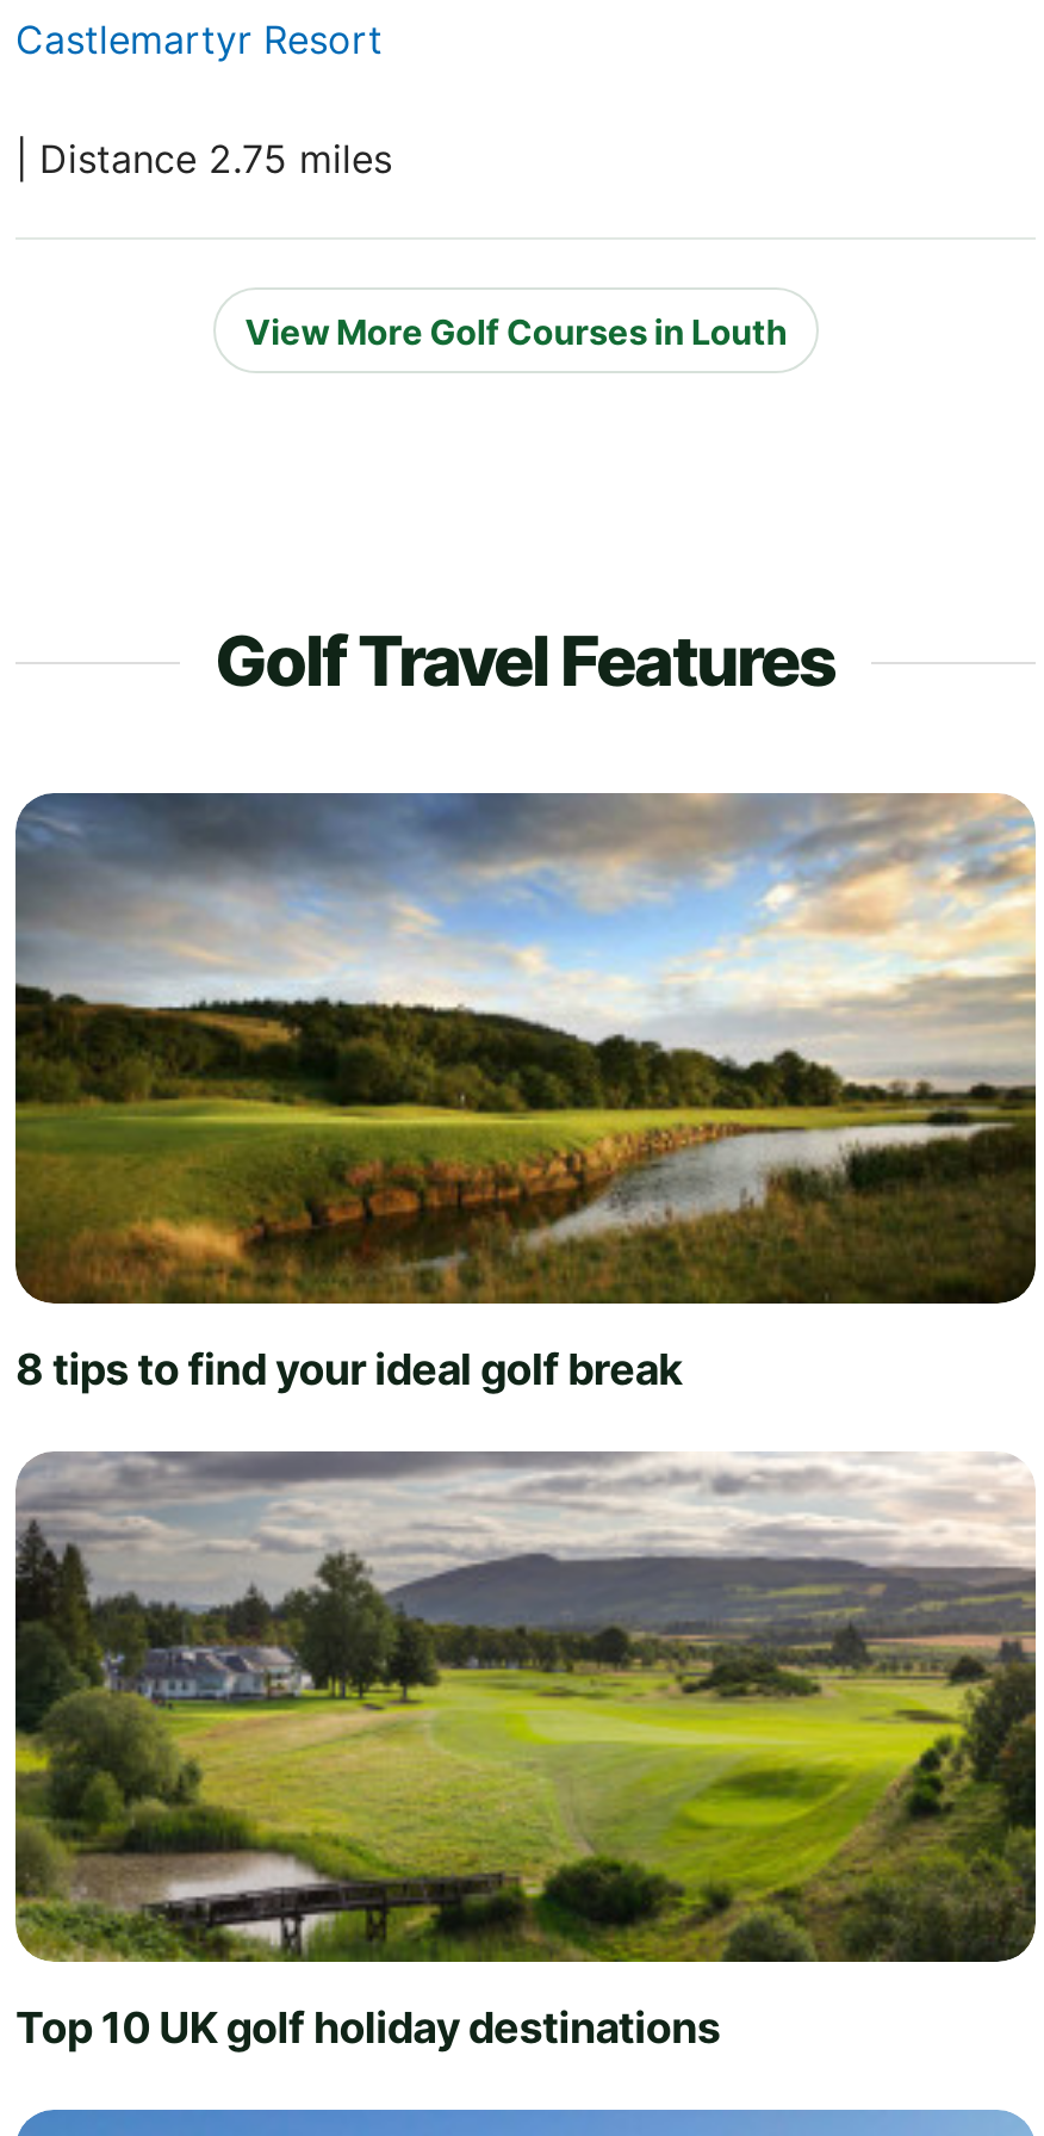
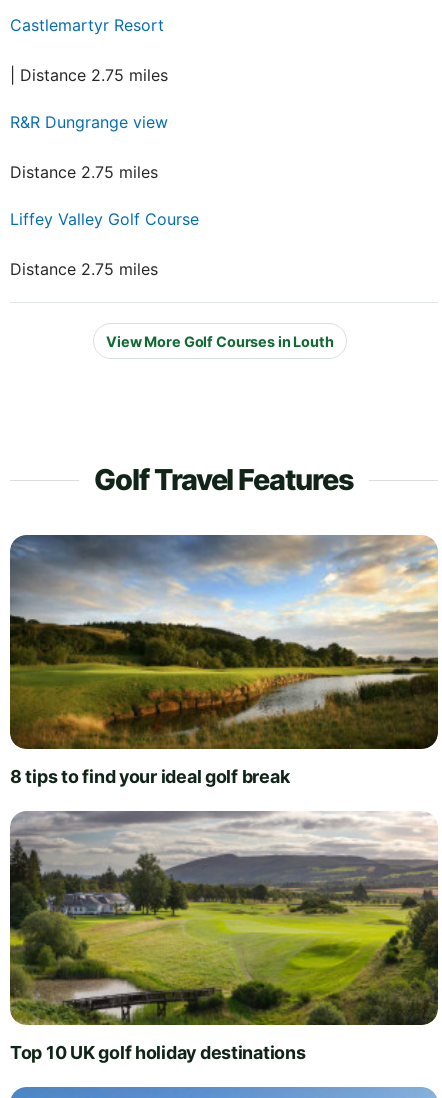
none -> [10,112,199,279] R&R Dungrange view | Distance 2.75 miles | Liffey Valley Golf Course | Distance 2.75 miles

